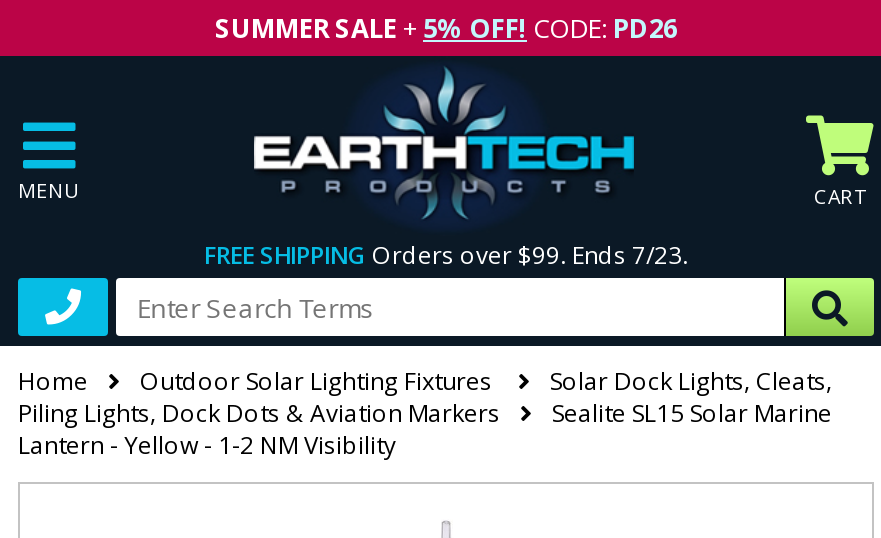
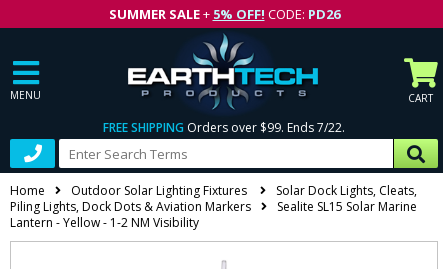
[204,238,688,272] FREE SHIPPING Orders over $99. Ends 7/23. -> [103,119,345,136] FREE SHIPPING Orders over $99. Ends 7/22.

